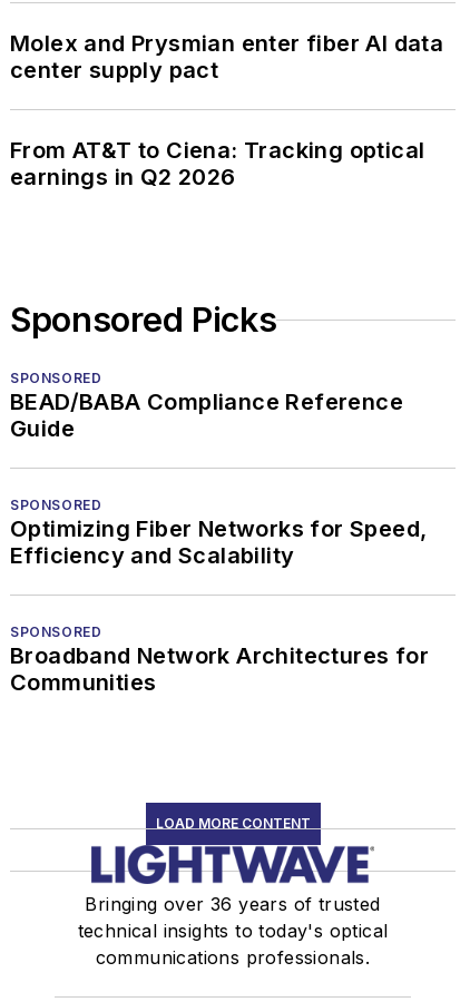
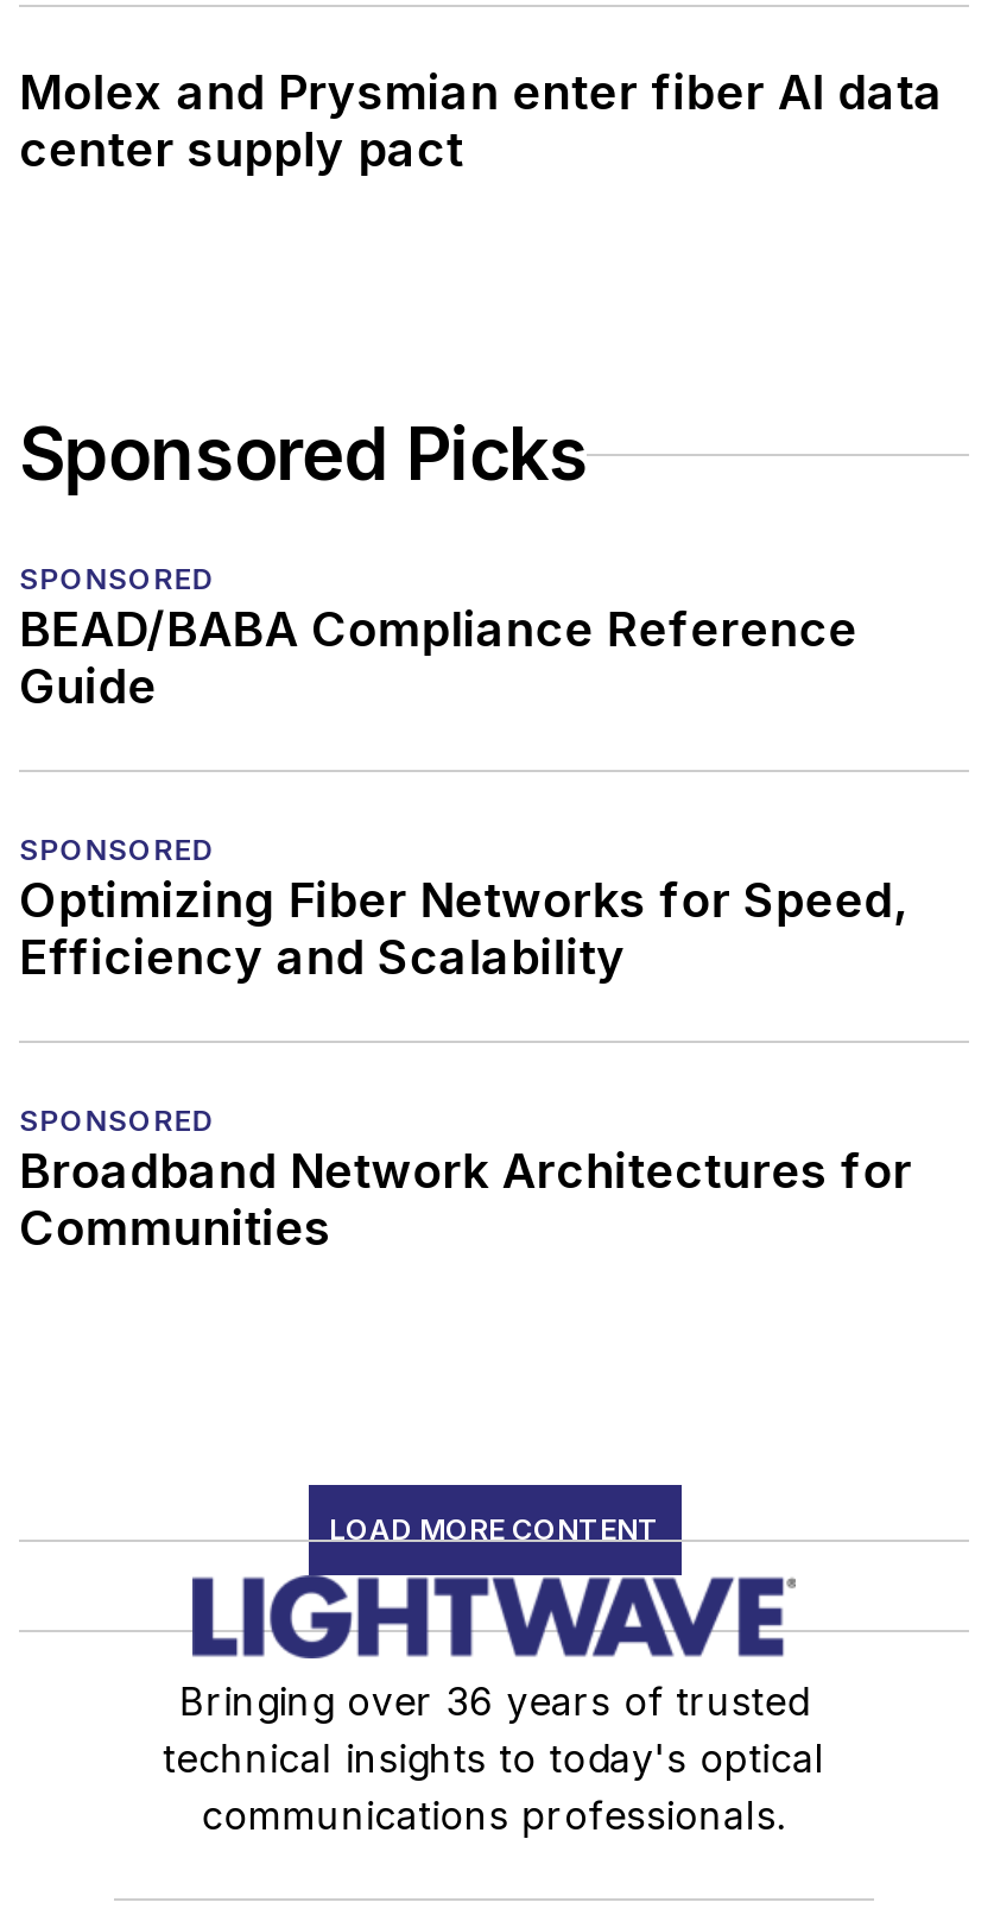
[10,137,425,190] From AT&T to Ciena: Tracking optical | earnings in Q2 2026 -> none

